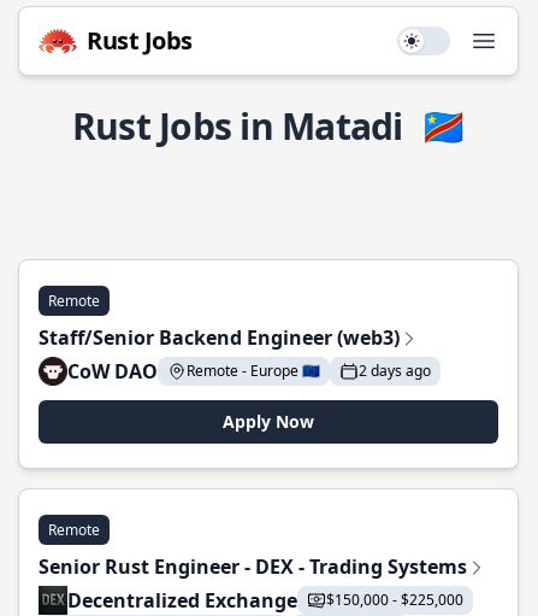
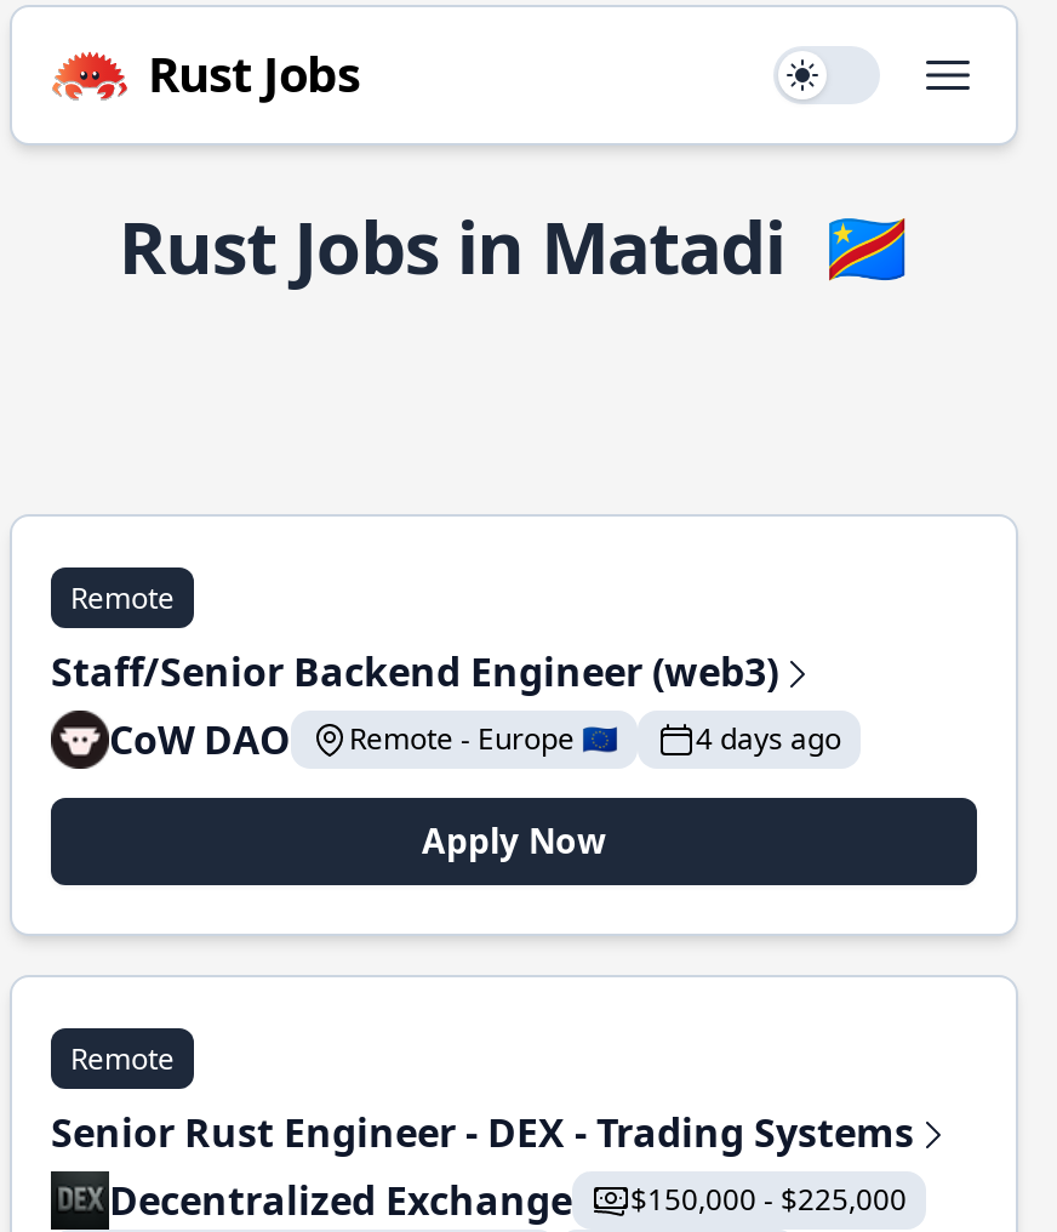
[359,360,431,381] 2 days ago -> [696,718,841,759] 4 days ago

